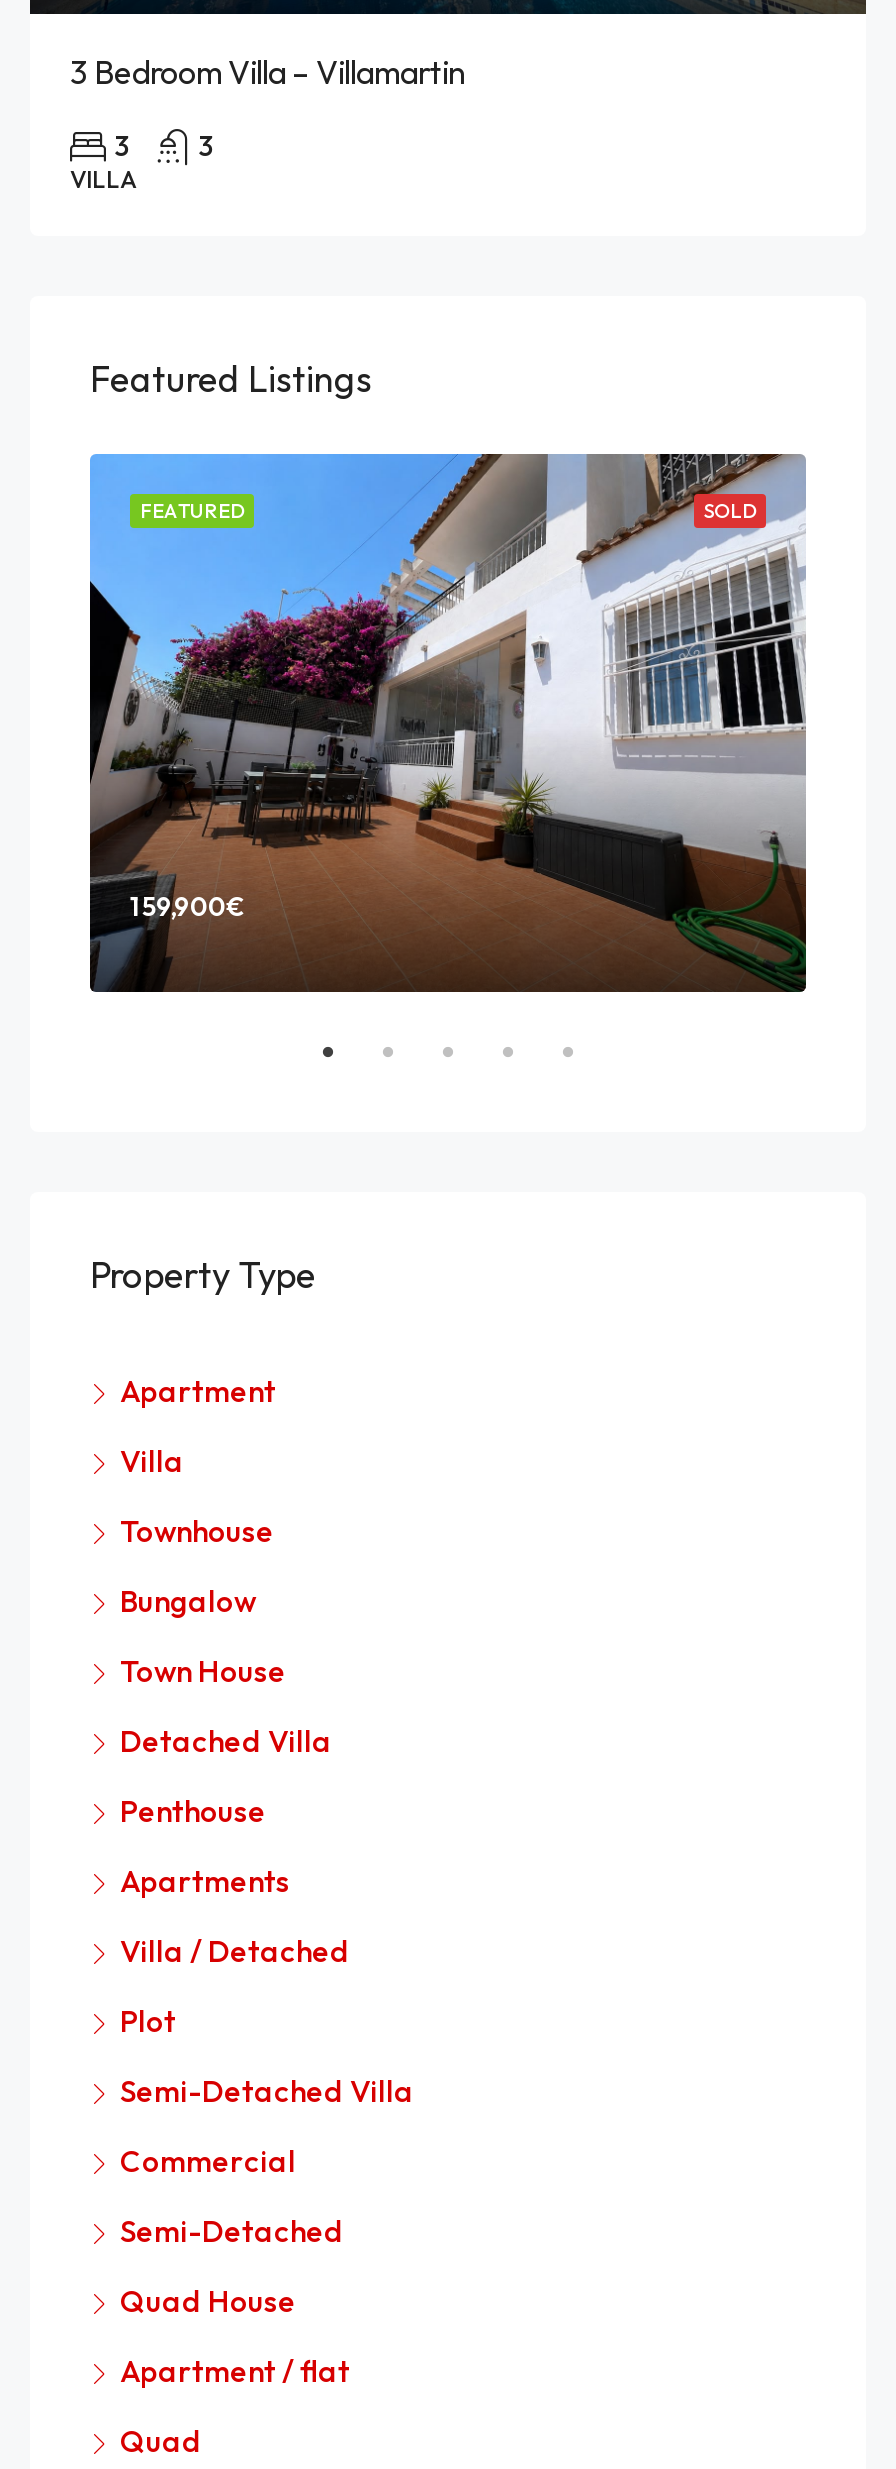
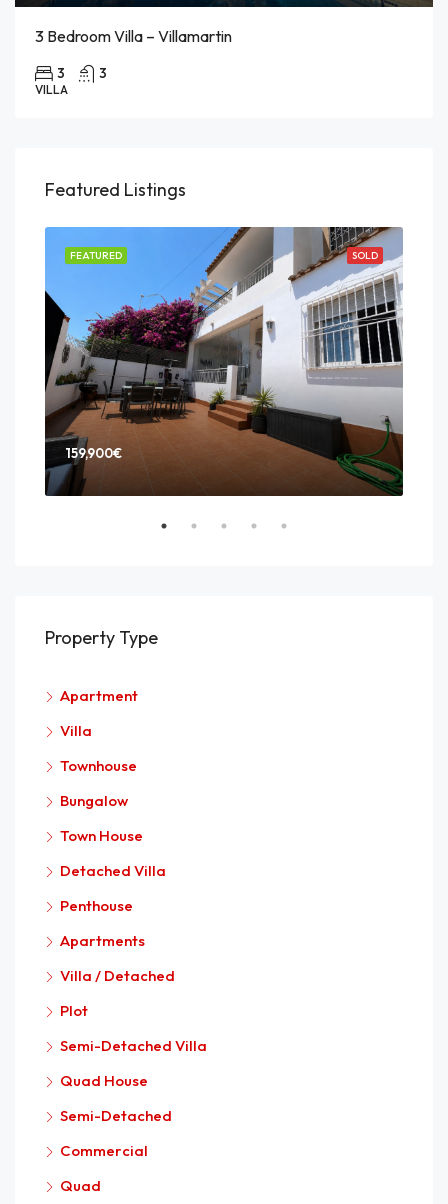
moved [120,2141,344,2249] -> [60,1106,172,1160]: Semi-Detached | Commercial
moved [120,2281,296,2319] -> [60,1071,148,1090]: Quad House
[120,2351,350,2389] Apartment / flat -> none

